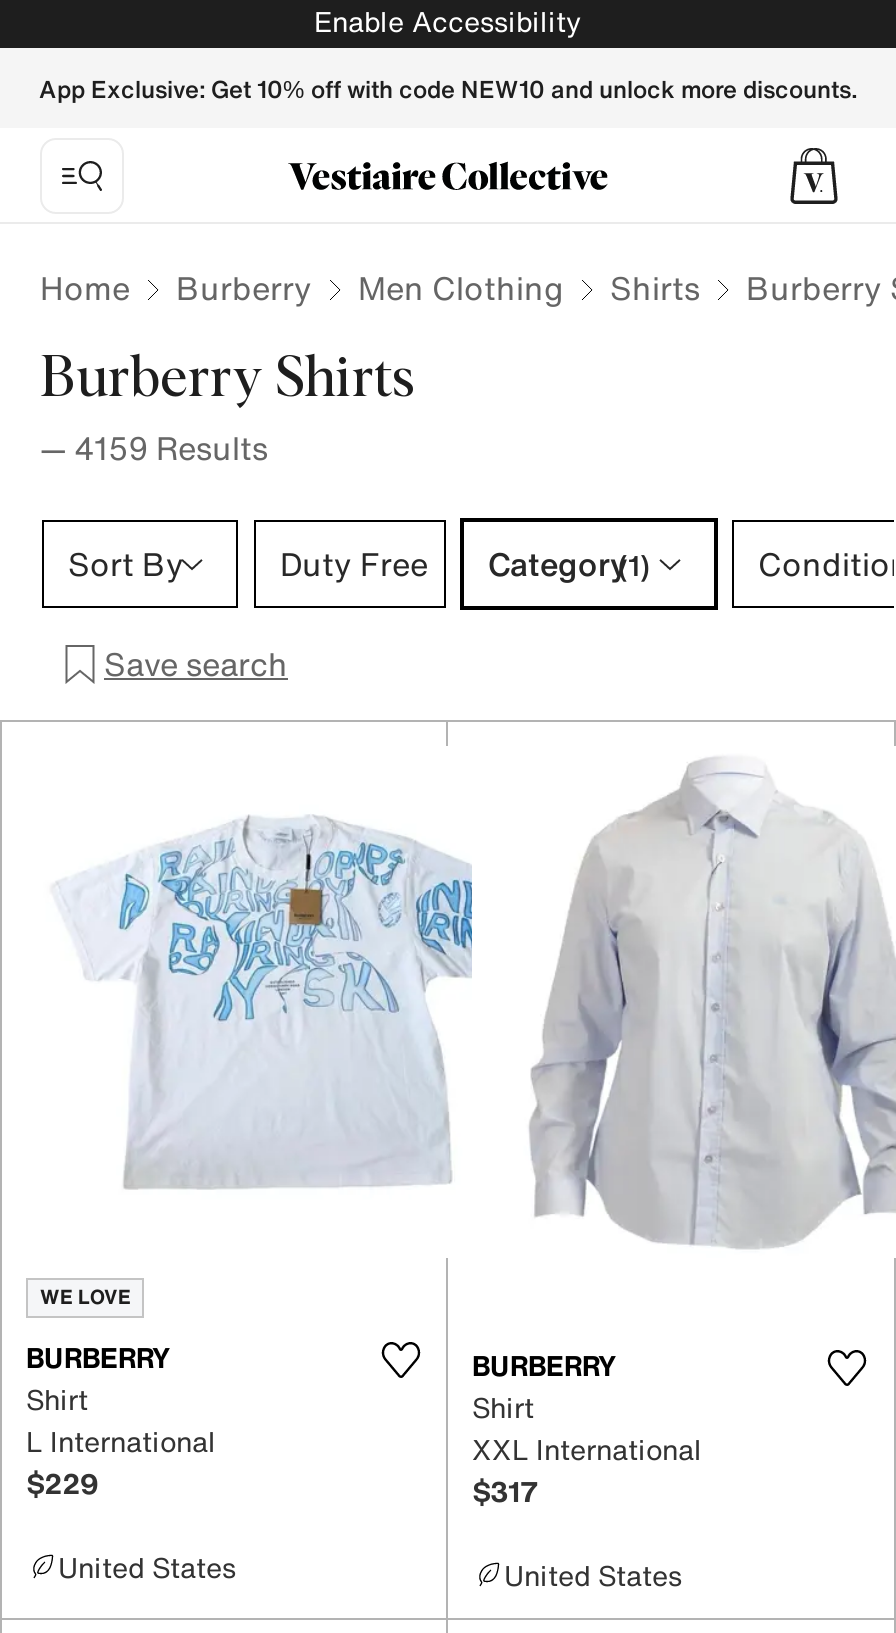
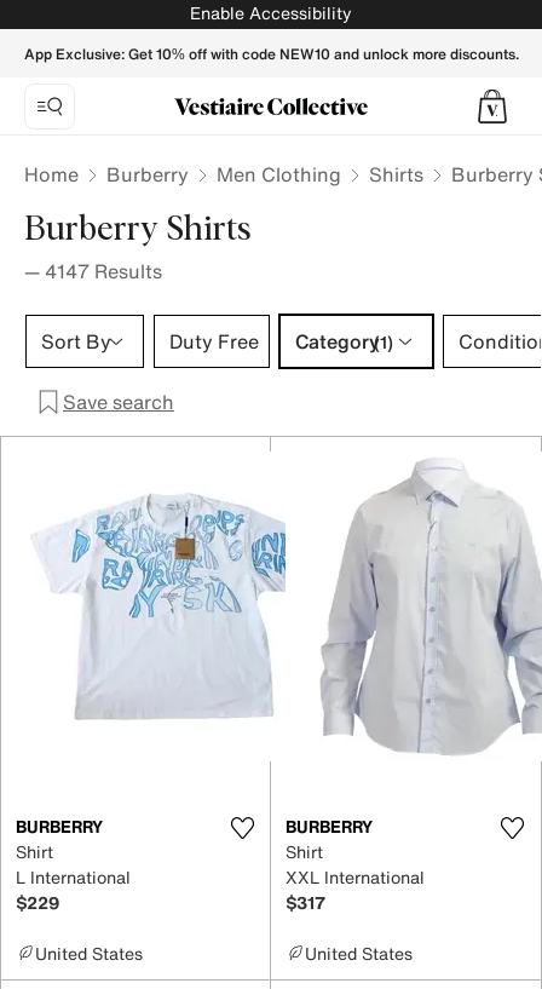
[40,424,268,472] — 4159 Results -> [24,257,162,286] — 4147 Results
[40,1282,130,1312] WE LOVE -> none

